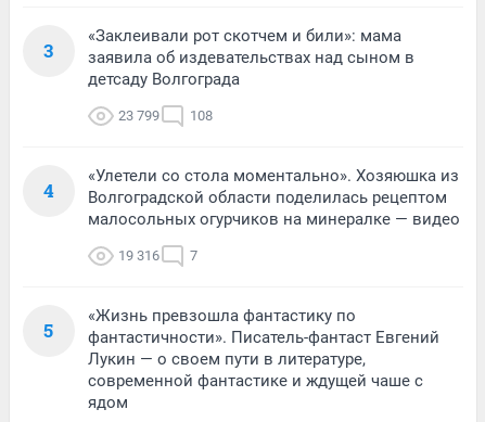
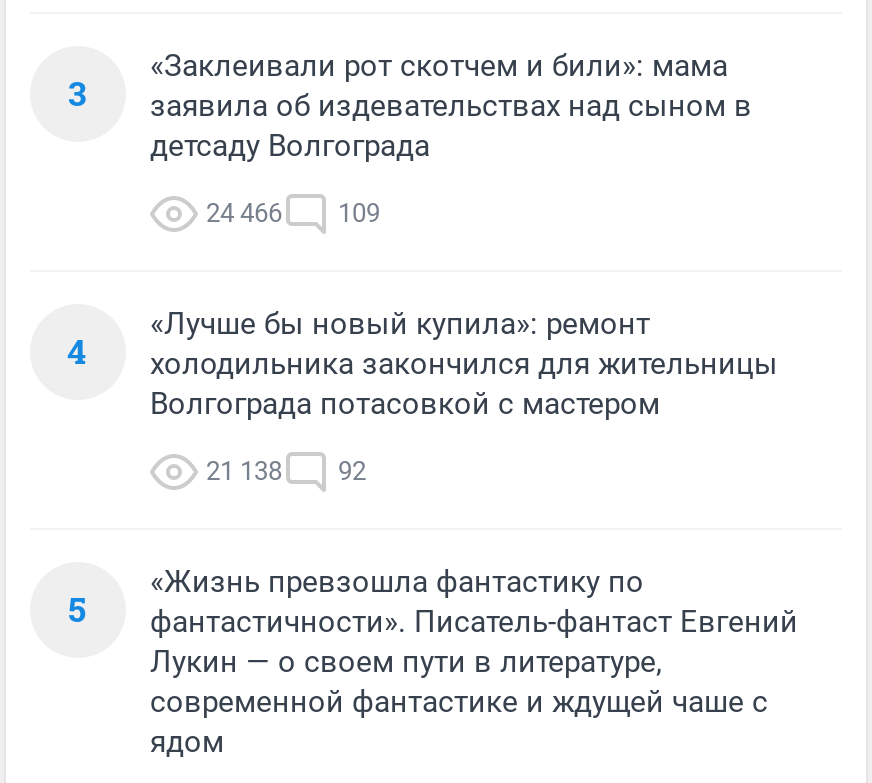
[118,108,159,124] 23 799 -> [206,198,282,228] 24 466
[190,108,213,124] 108 -> [338,198,380,228] 109
[88,166,460,229] «Улетели со стола моментально». Хозяюшка из | Волгоградской области поделилась рецептом | малосольных огурчиков на минералке — видео -> [150,306,778,422] «Лучше бы новый купила»: ремонт | холодильника закончился для жительницы | Волгограда потасовкой с мастером
[118,248,197,264] 19 316 | 7 -> [206,456,366,486] 21 138 | 92

